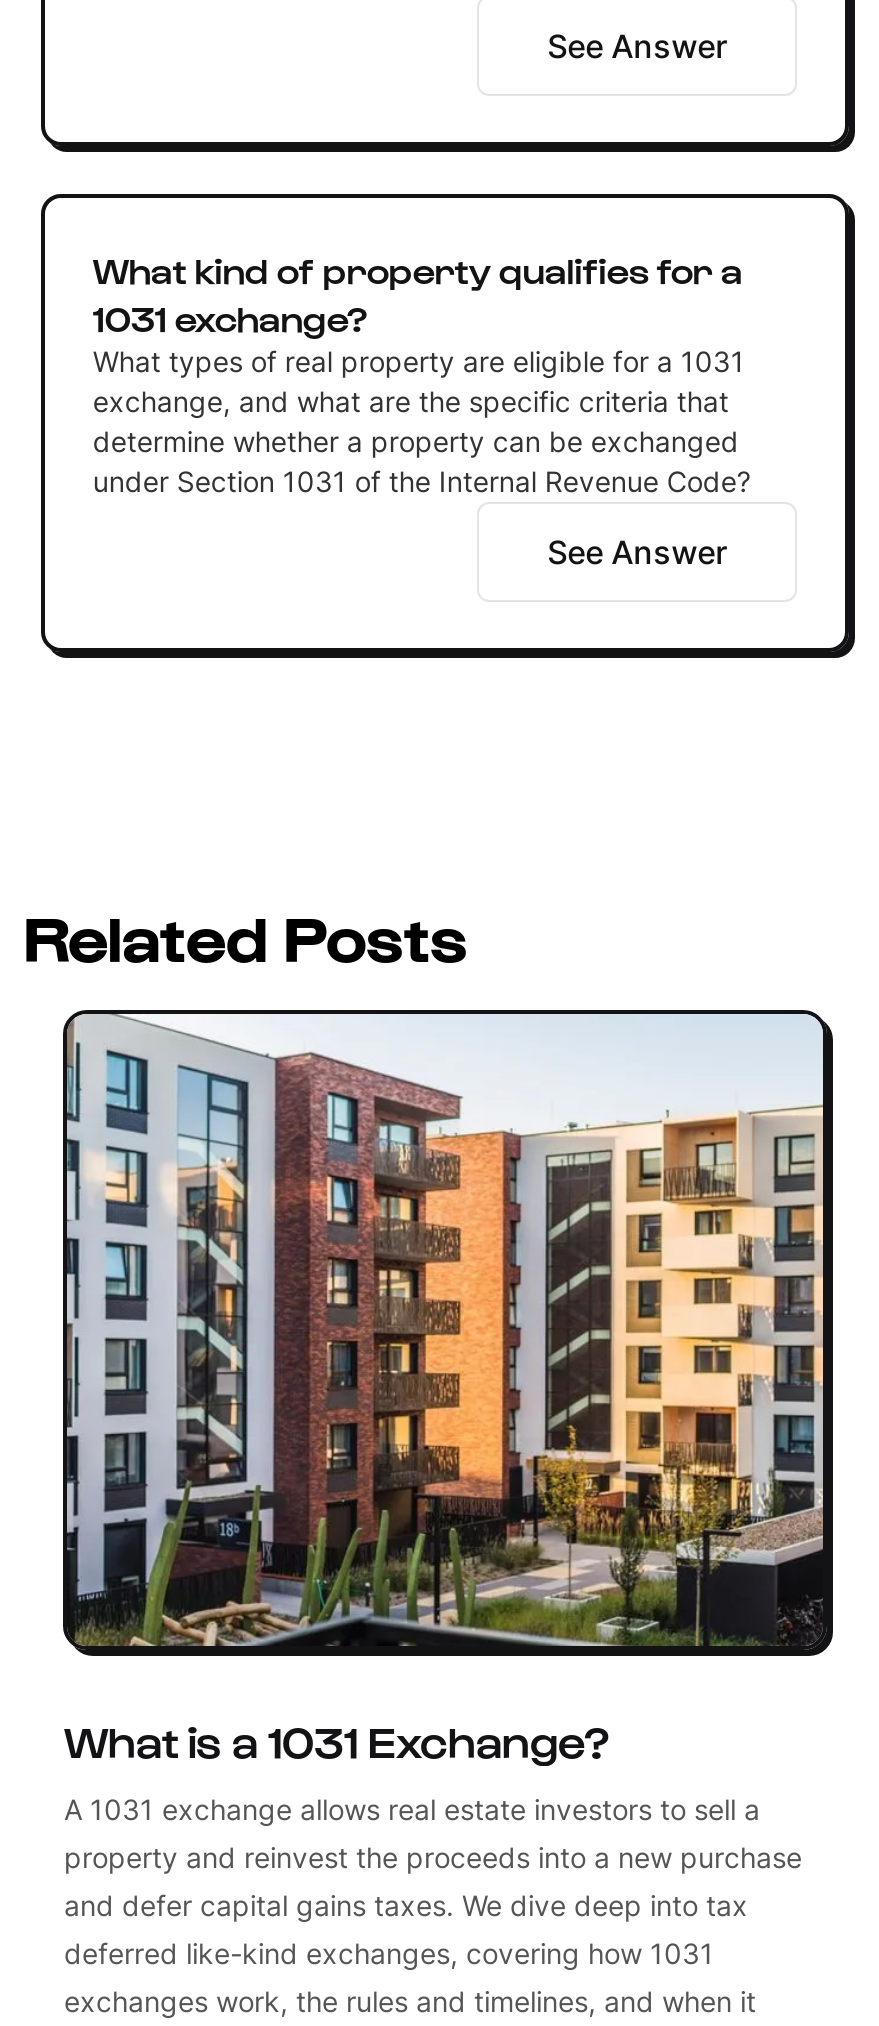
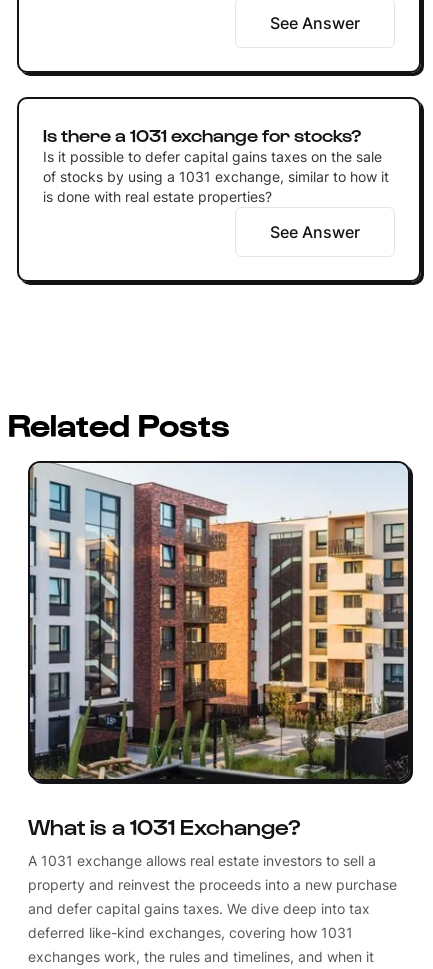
[93,247,751,497] What kind of property qualifies for a | 1031 exchange? | What types of real property are eligible for a 1031 | exchange, and what are the specific criteria that | determine whether a property can be exchanged | under Section 1031 of the Internal Revenue Code? -> [43,123,389,204] Is there a 1031 exchange for stocks? | Is it possible to defer capital gains taxes on the sale | of stocks by using a 1031 exchange, similar to how it | is done with real estate properties?

